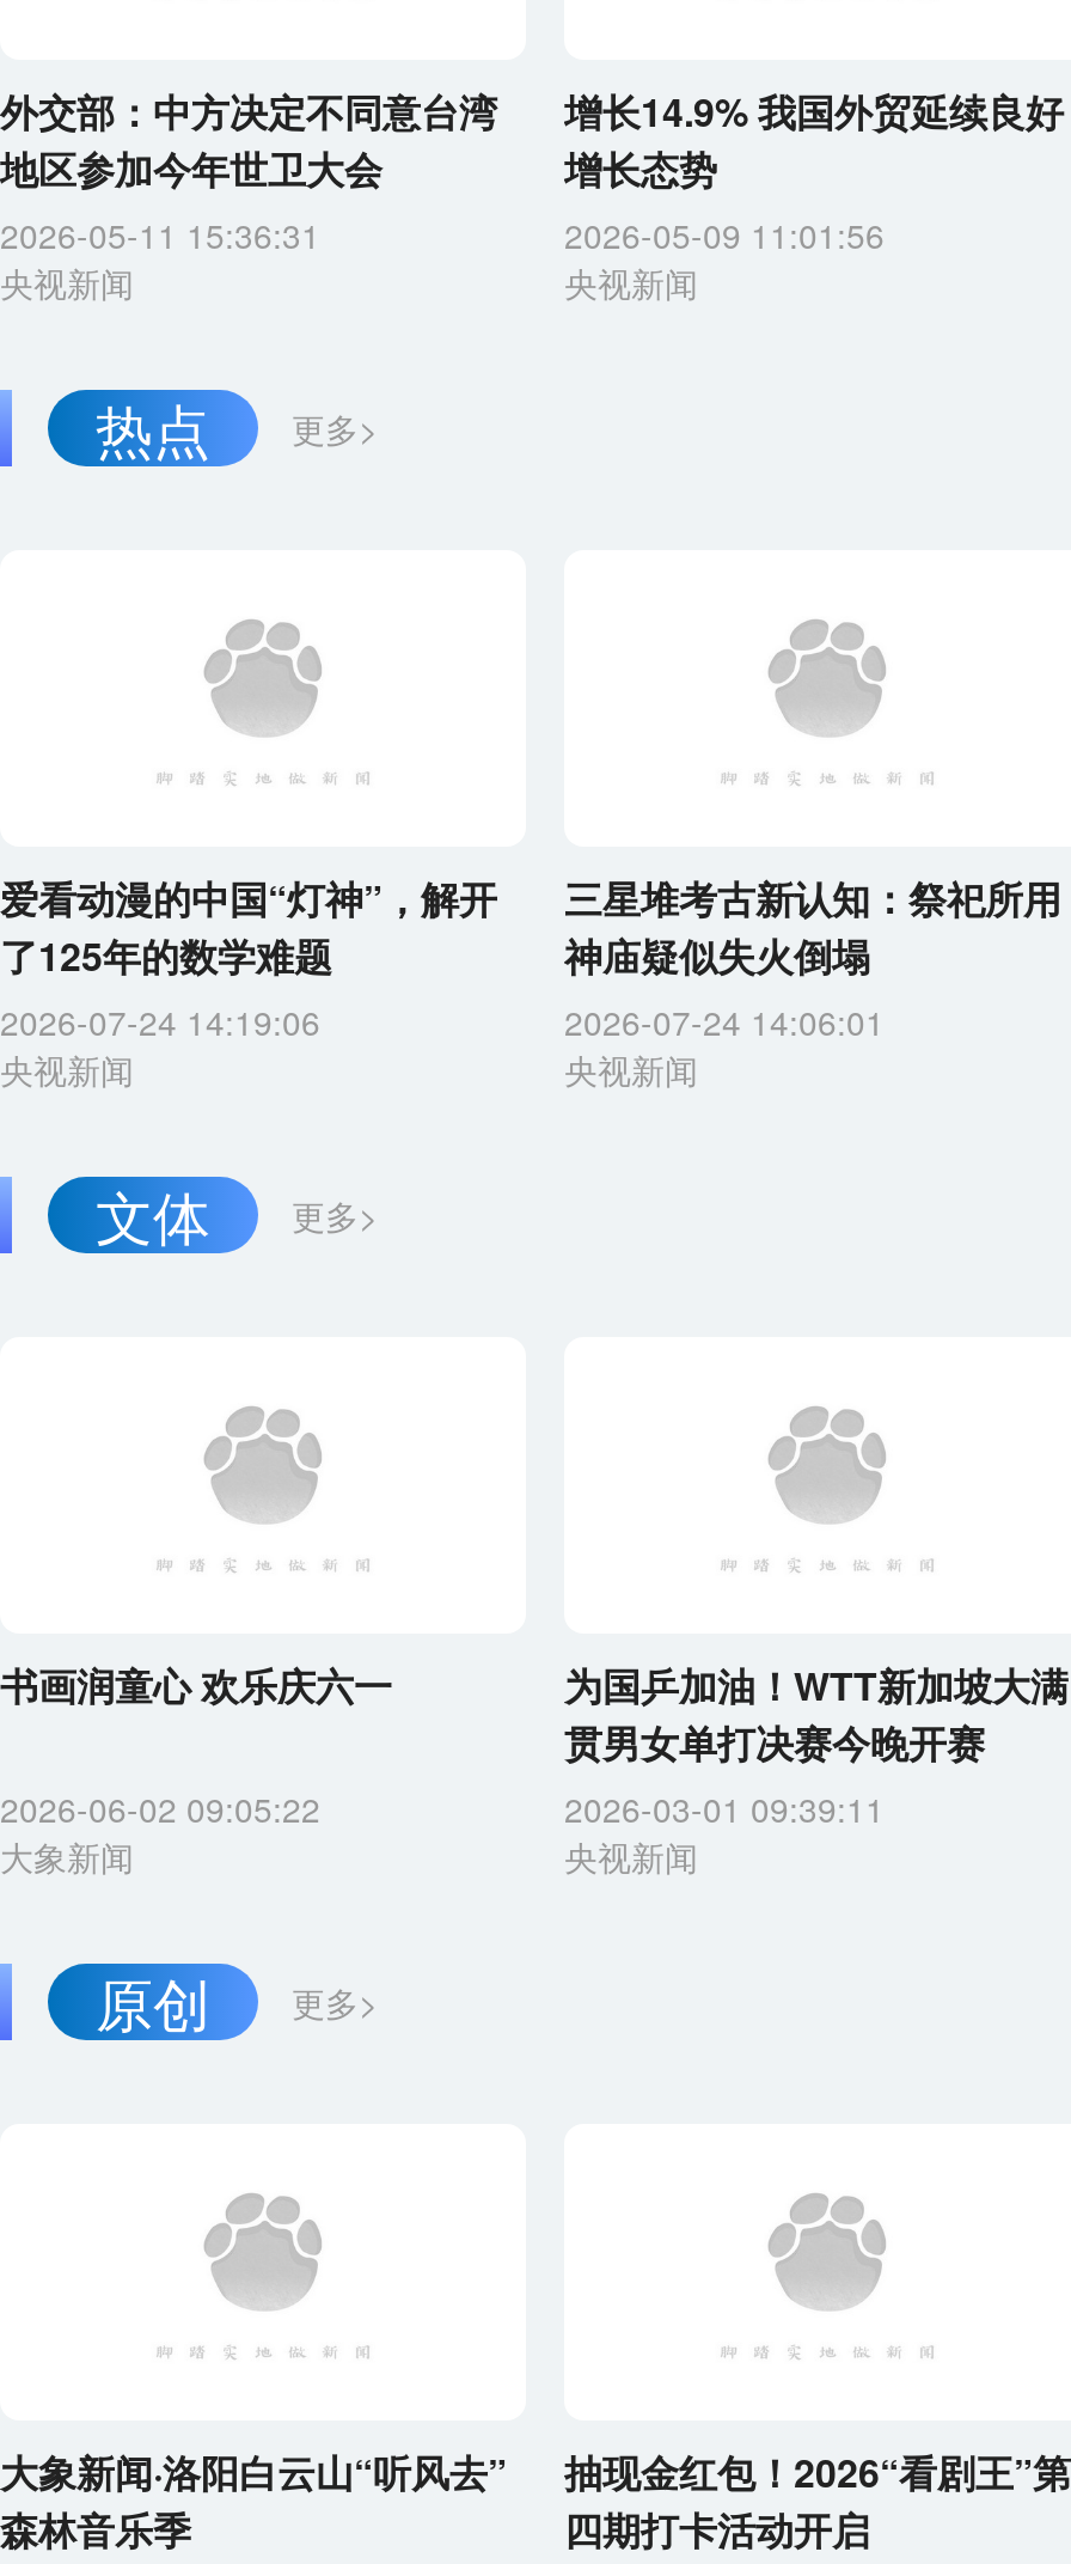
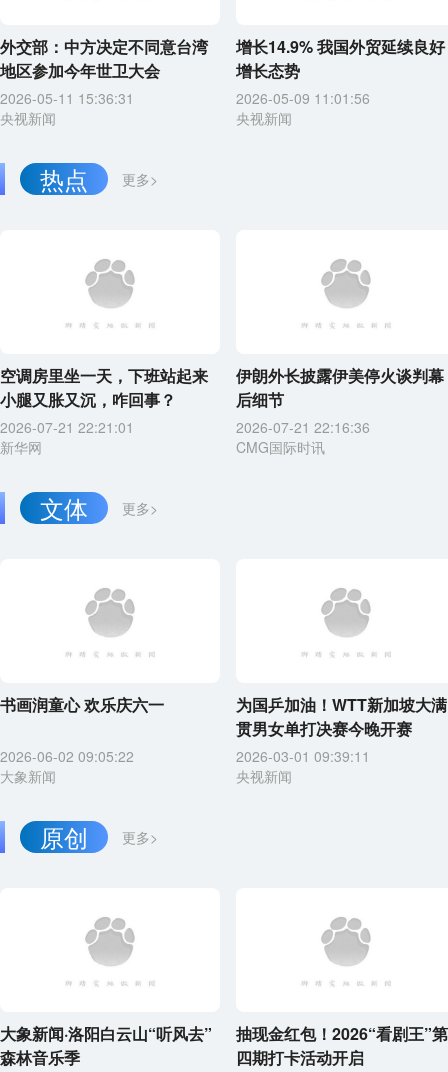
[0,871,497,1093] 爱看动漫的中国“灯神”，解开 | 了125年的数学难题 | 2026-07-24 14:19:06 | 央视新闻 -> [0,364,208,457] 空调房里坐一天，下班站起来 | 小腿又胀又沉，咋回事？ | 2026-07-21 22:21:01 | 新华网
[564,871,1061,1093] 三星堆考古新认知：祭祀所用 | 神庙疑似失火倒塌 | 2026-07-24 14:06:01 | 央视新闻 -> [236,364,444,457] 伊朗外长披露伊美停火谈判幕 | 后细节 | 2026-07-21 22:16:36 | CMG国际时讯

